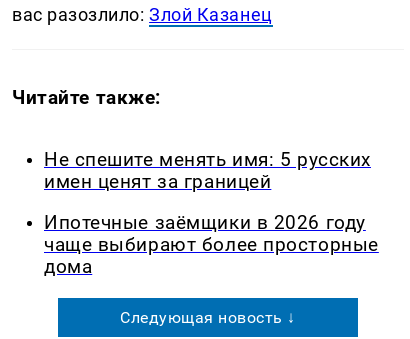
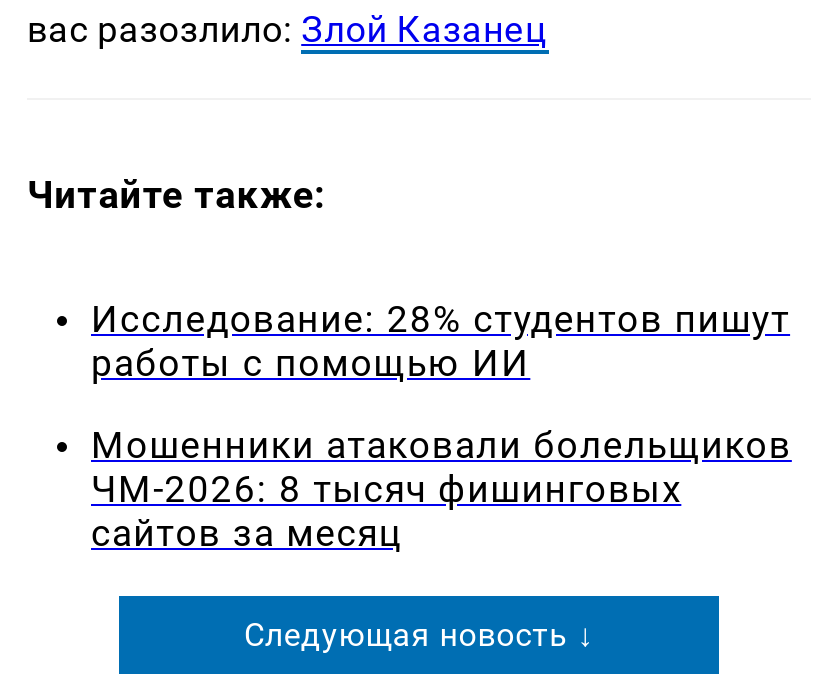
[44,149,371,193] Не спешите менять имя: 5 русских | имен ценят за границей -> [91,298,790,386] Исследование: 28% студентов пишут | работы с помощью ИИ
[44,212,379,278] Ипотечные заёмщики в 2026 году | чаще выбирают более просторные | дома -> [91,424,792,556] Мошенники атаковали болельщиков | ЧМ-2026: 8 тысяч фишинговых | сайтов за месяц

